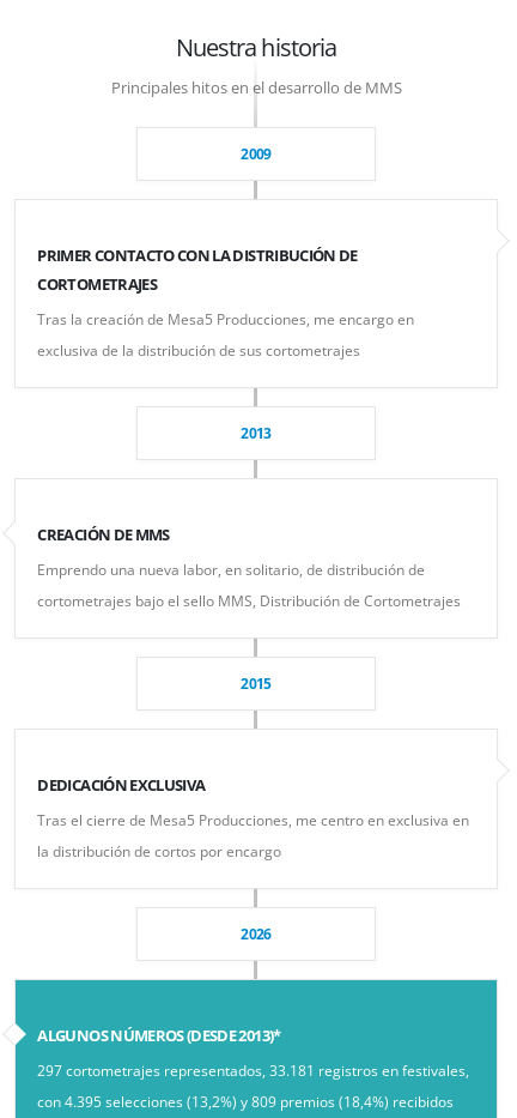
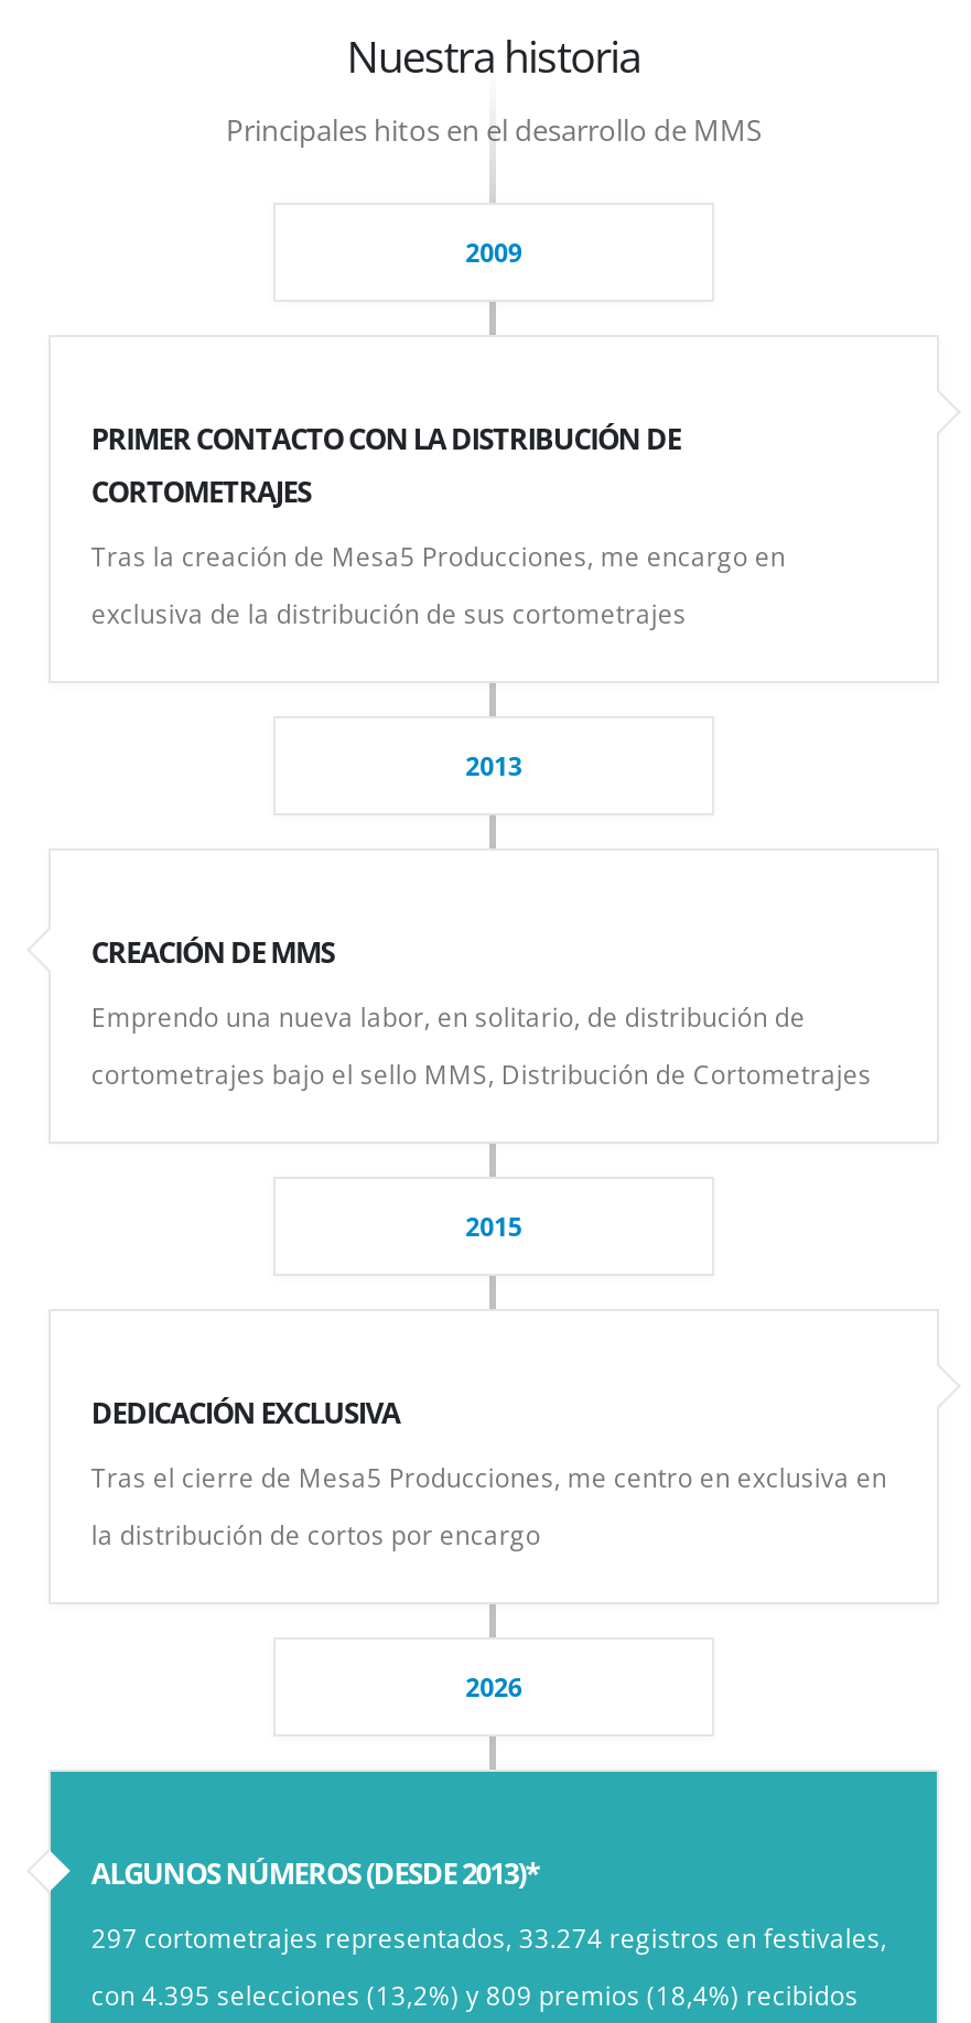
[38,1061,470,1080] 297 cortometrajes representados, 33.181 registros en festivales, -> [91,1920,887,1955] 297 cortometrajes representados, 33.274 registros en festivales,

